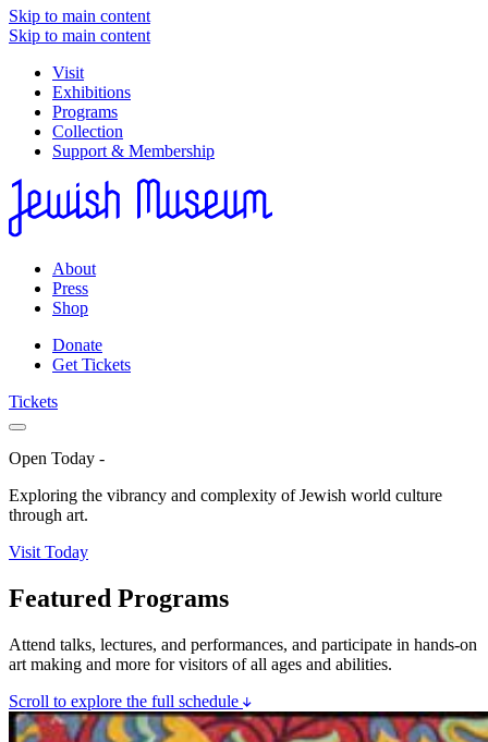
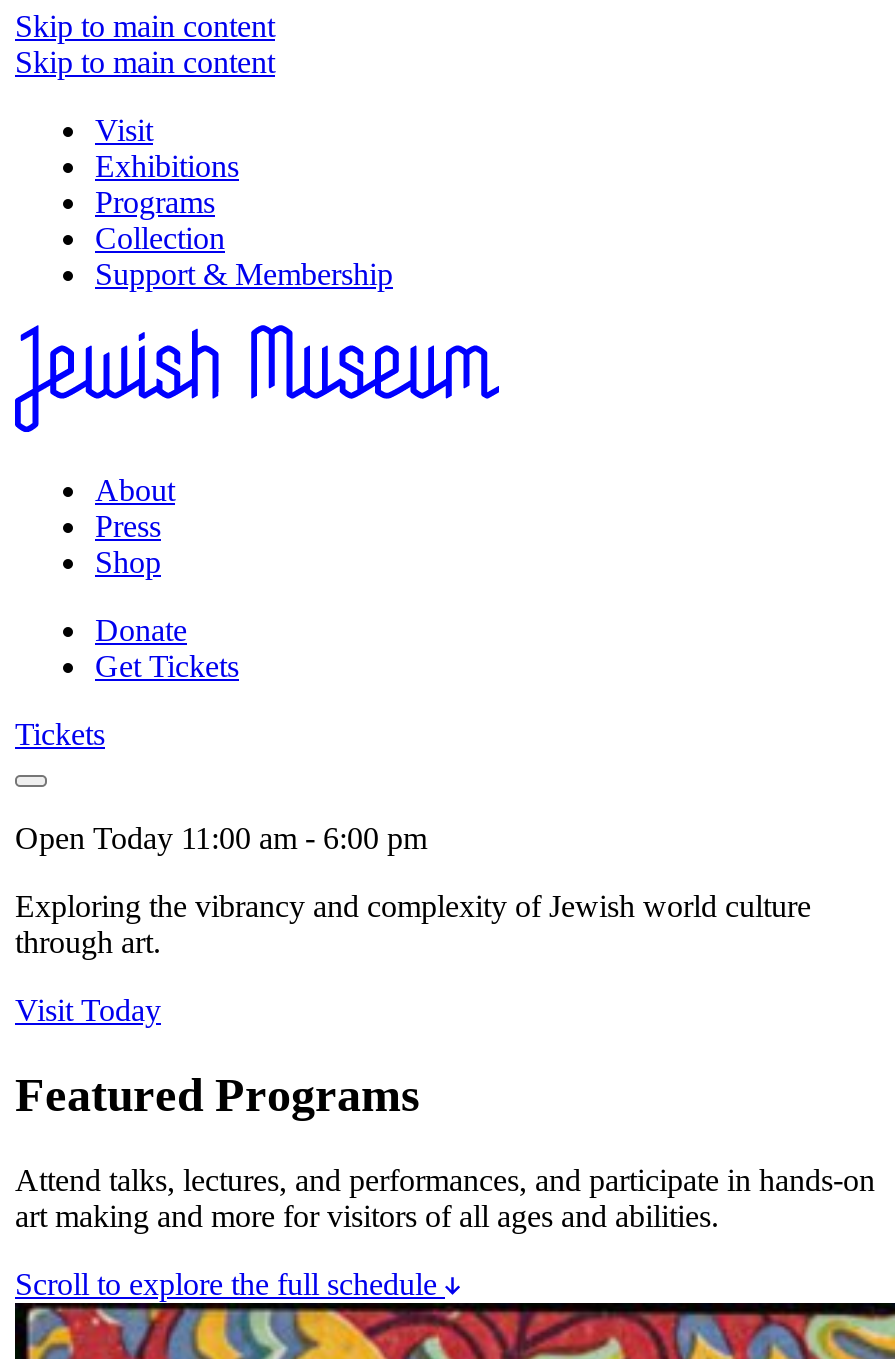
[9,449,105,468] Open Today - -> [15,821,427,855] Open Today 11:00 am - 6:00 pm

